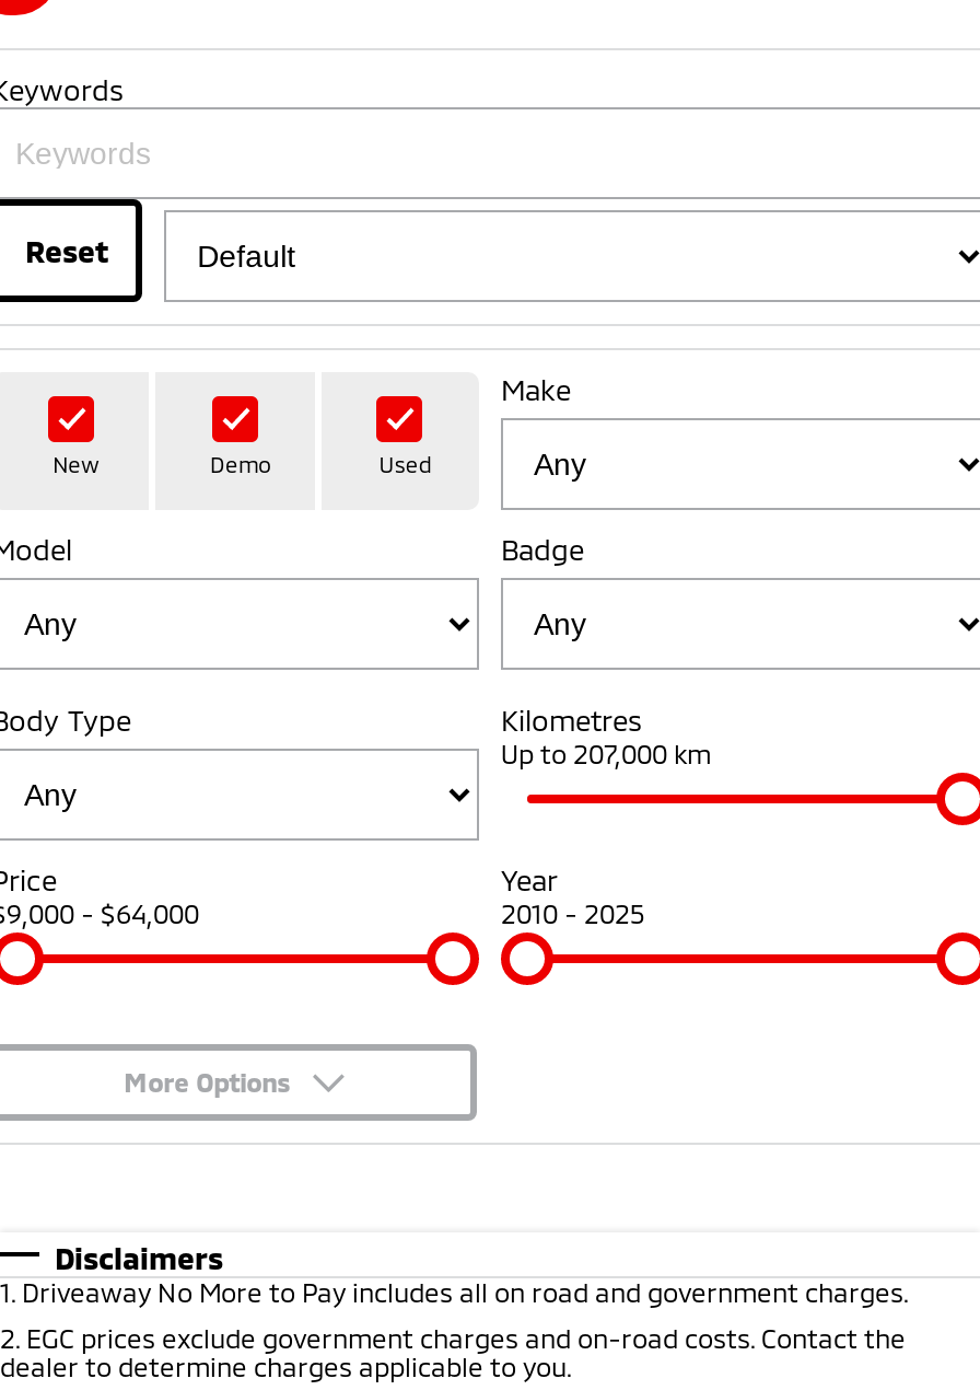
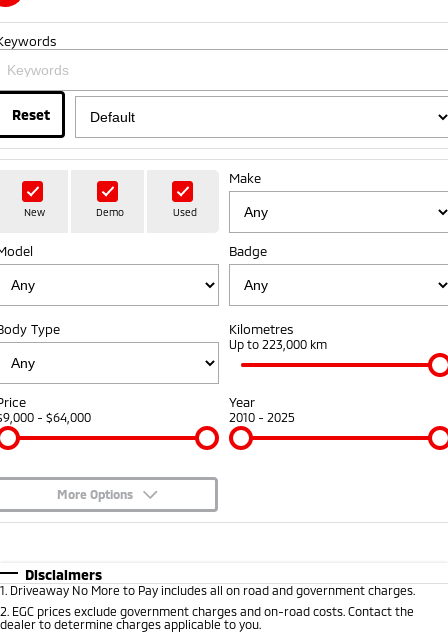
[501,737,711,767] Up to 207,000 km -> [229,336,327,350] Up to 223,000 km

